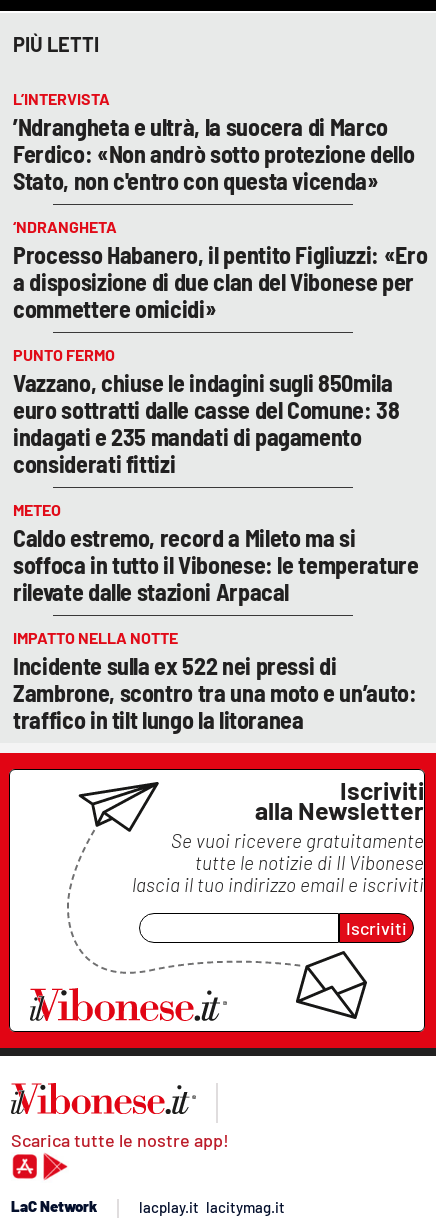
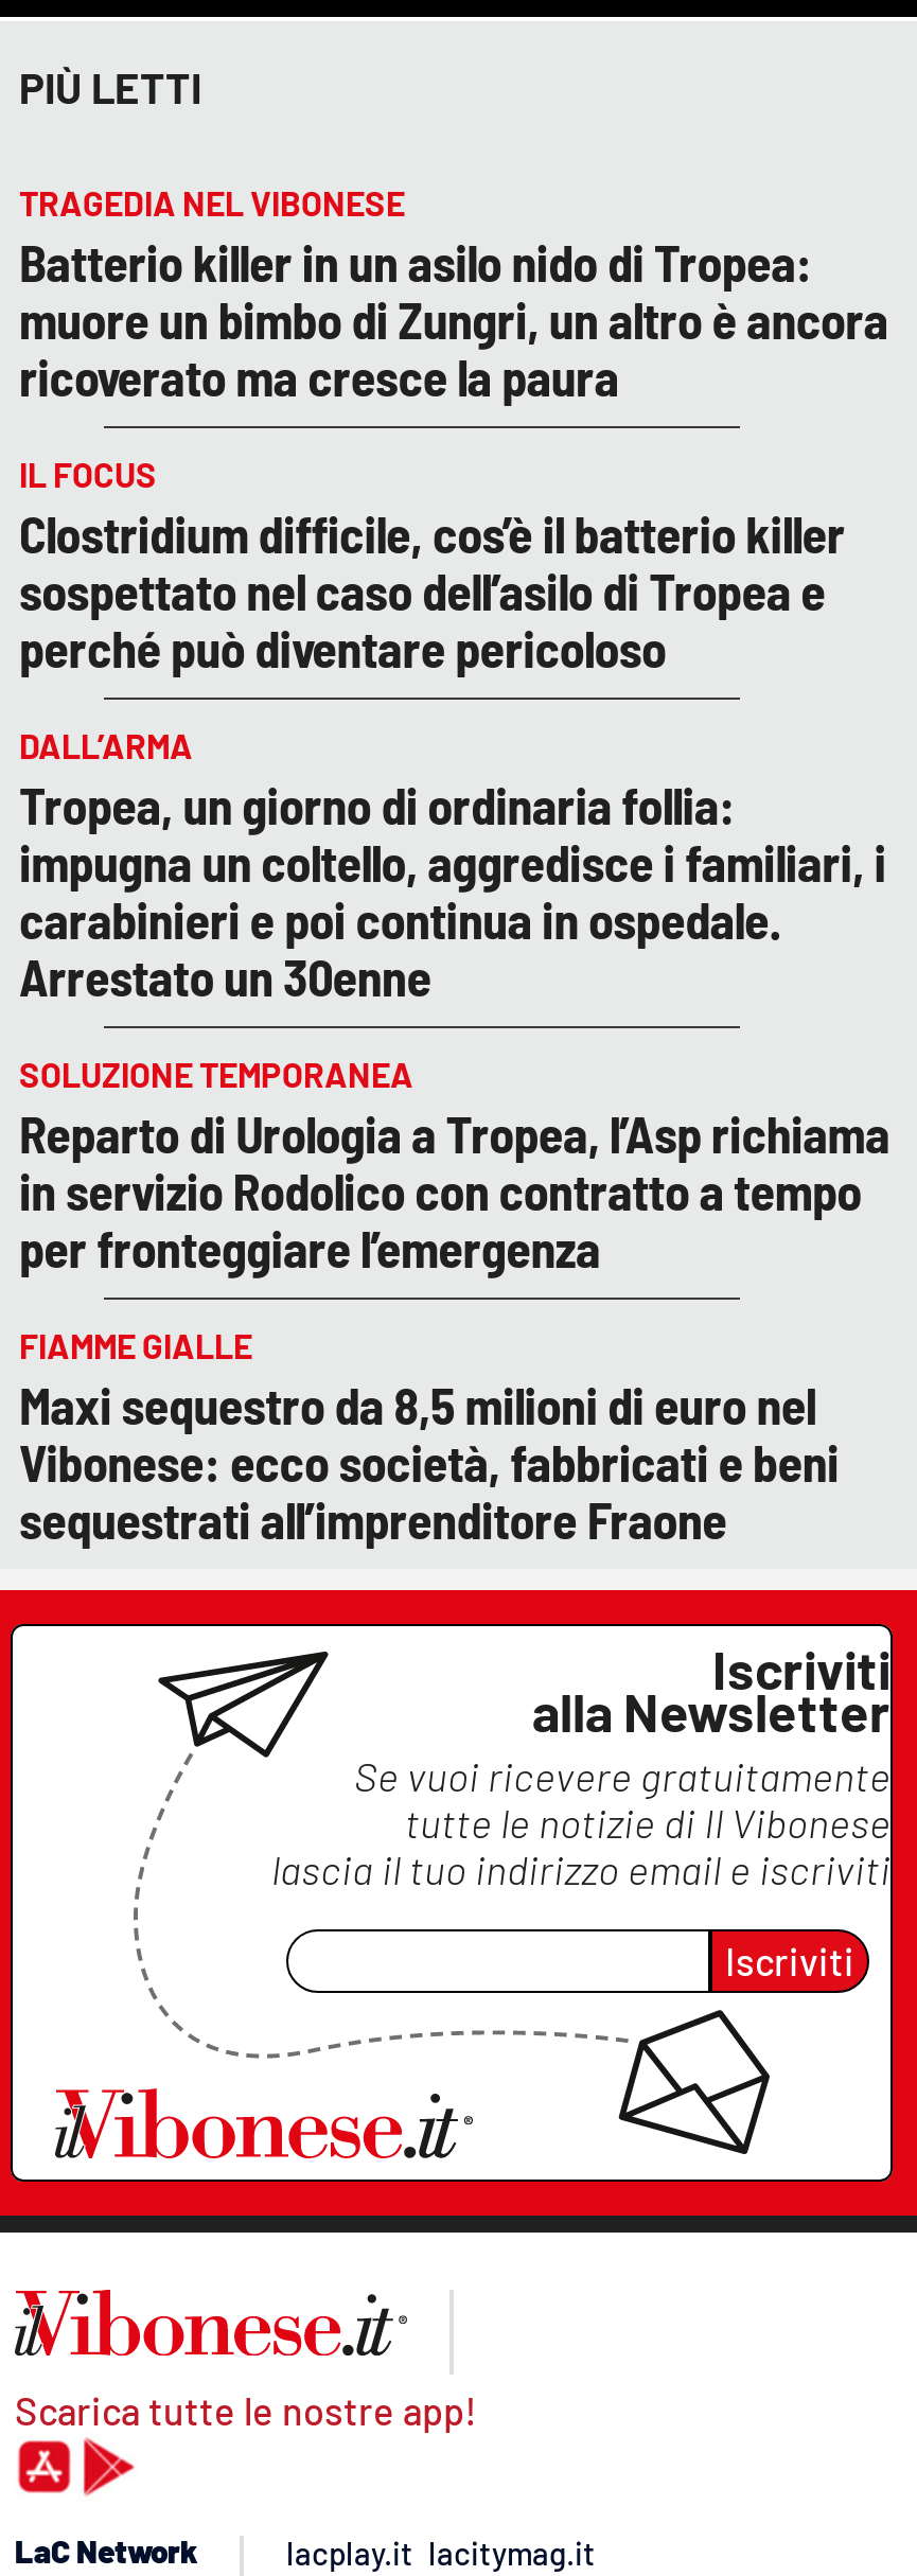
[13,89,414,195] L’INTERVISTA | ’Ndrangheta e ultrà, la suocera di Marco | Ferdico: «Non andrò sotto protezione dello | Stato, non c'entro con questa vicenda» -> [19,181,888,406] TRAGEDIA NEL VIBONESE | Batterio killer in un asilo nido di Tropea: | muore un bimbo di Zungri, un altro è ancora | ricoverato ma cresce la paura
[13,217,427,323] ‘NDRANGHETA | Processo Habanero, il pentito Figliuzzi: «Ero | a disposizione di due clan del Vibonese per | commettere omicidi» -> [19,453,845,678] IL FOCUS | Clostridium difficile, cos’è il batterio killer | sospettato nel caso dell’asilo di Tropea e | perché può diventare pericoloso
[13,345,400,478] PUNTO FERMO | Vazzano, chiuse le indagini sugli 850mila | euro sottratti dalle casse del Comune: 38 | indagati e 235 mandati di pagamento | considerati fittizi -> [19,724,886,1006] DALL’ARMA | Tropea, un giorno di ordinaria follia: | impugna un coltello, aggredisce i familiari, i | carabinieri e poi continua in ospedale. | Arrestato un 30enne
[13,500,419,606] METEO | Caldo estremo, record a Mileto ma si | soffoca in tutto il Vibonese: le temperature | rilevate dalle stazioni Arpacal -> [19,1053,890,1278] SOLUZIONE TEMPORANEA | Reparto di Urologia a Tropea, l’Asp richiama | in servizio Rodolico con contratto a tempo | per fronteggiare l’emergenza
[13,628,417,734] IMPATTO NELLA NOTTE | Incidente sulla ex 522 nei pressi di | Zambrone, scontro tra una moto e un’auto: | traffico in tilt lungo la litoranea -> [19,1324,839,1549] FIAMME GIALLE | Maxi sequestro da 8,5 milioni di euro nel | Vibonese: ecco società, fabbricati e beni | sequestrati all’imprenditore Fraone

